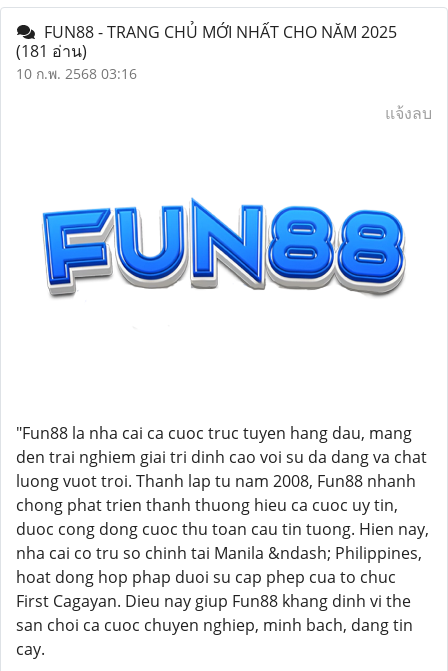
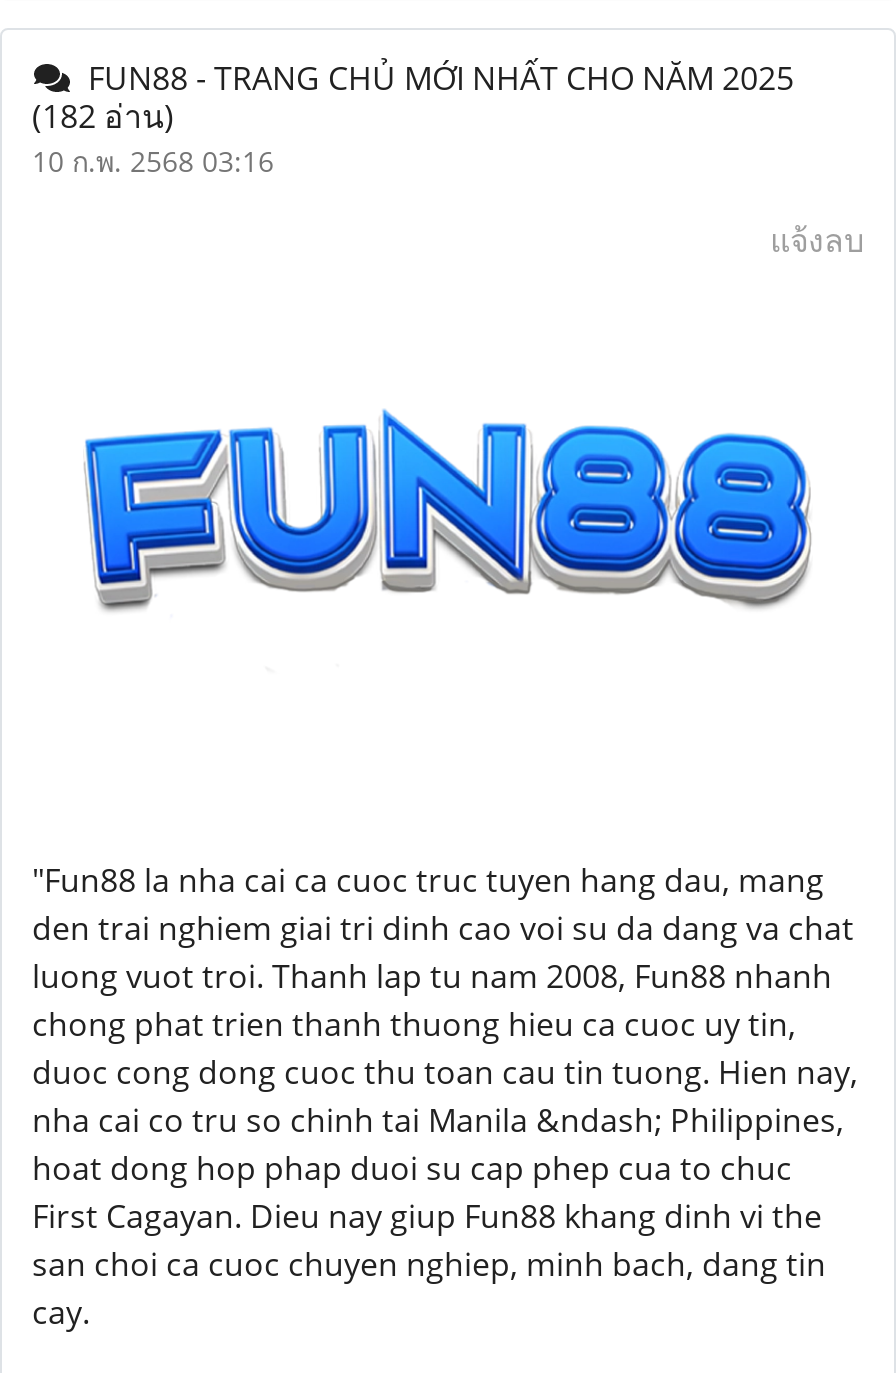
[16,40,87,62] (181 อ่าน) -> [32,94,174,138] (182 อ่าน)

